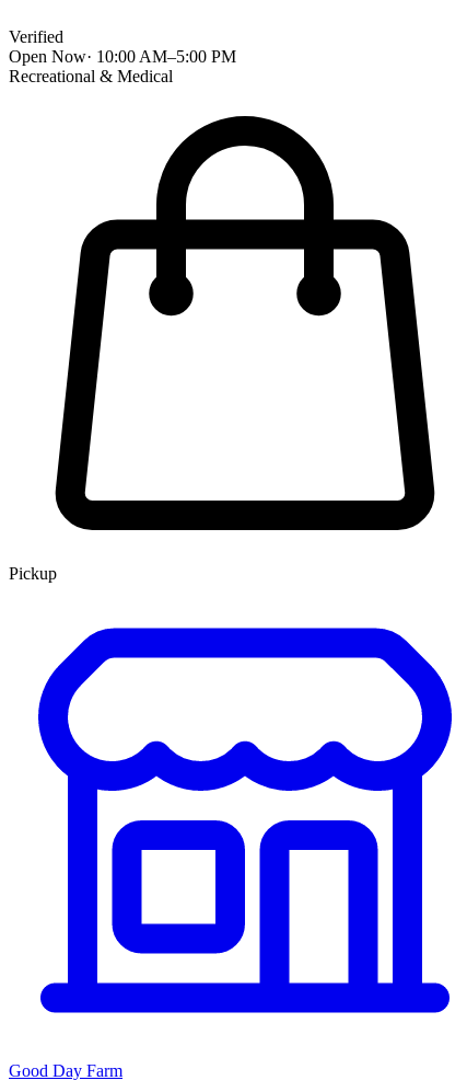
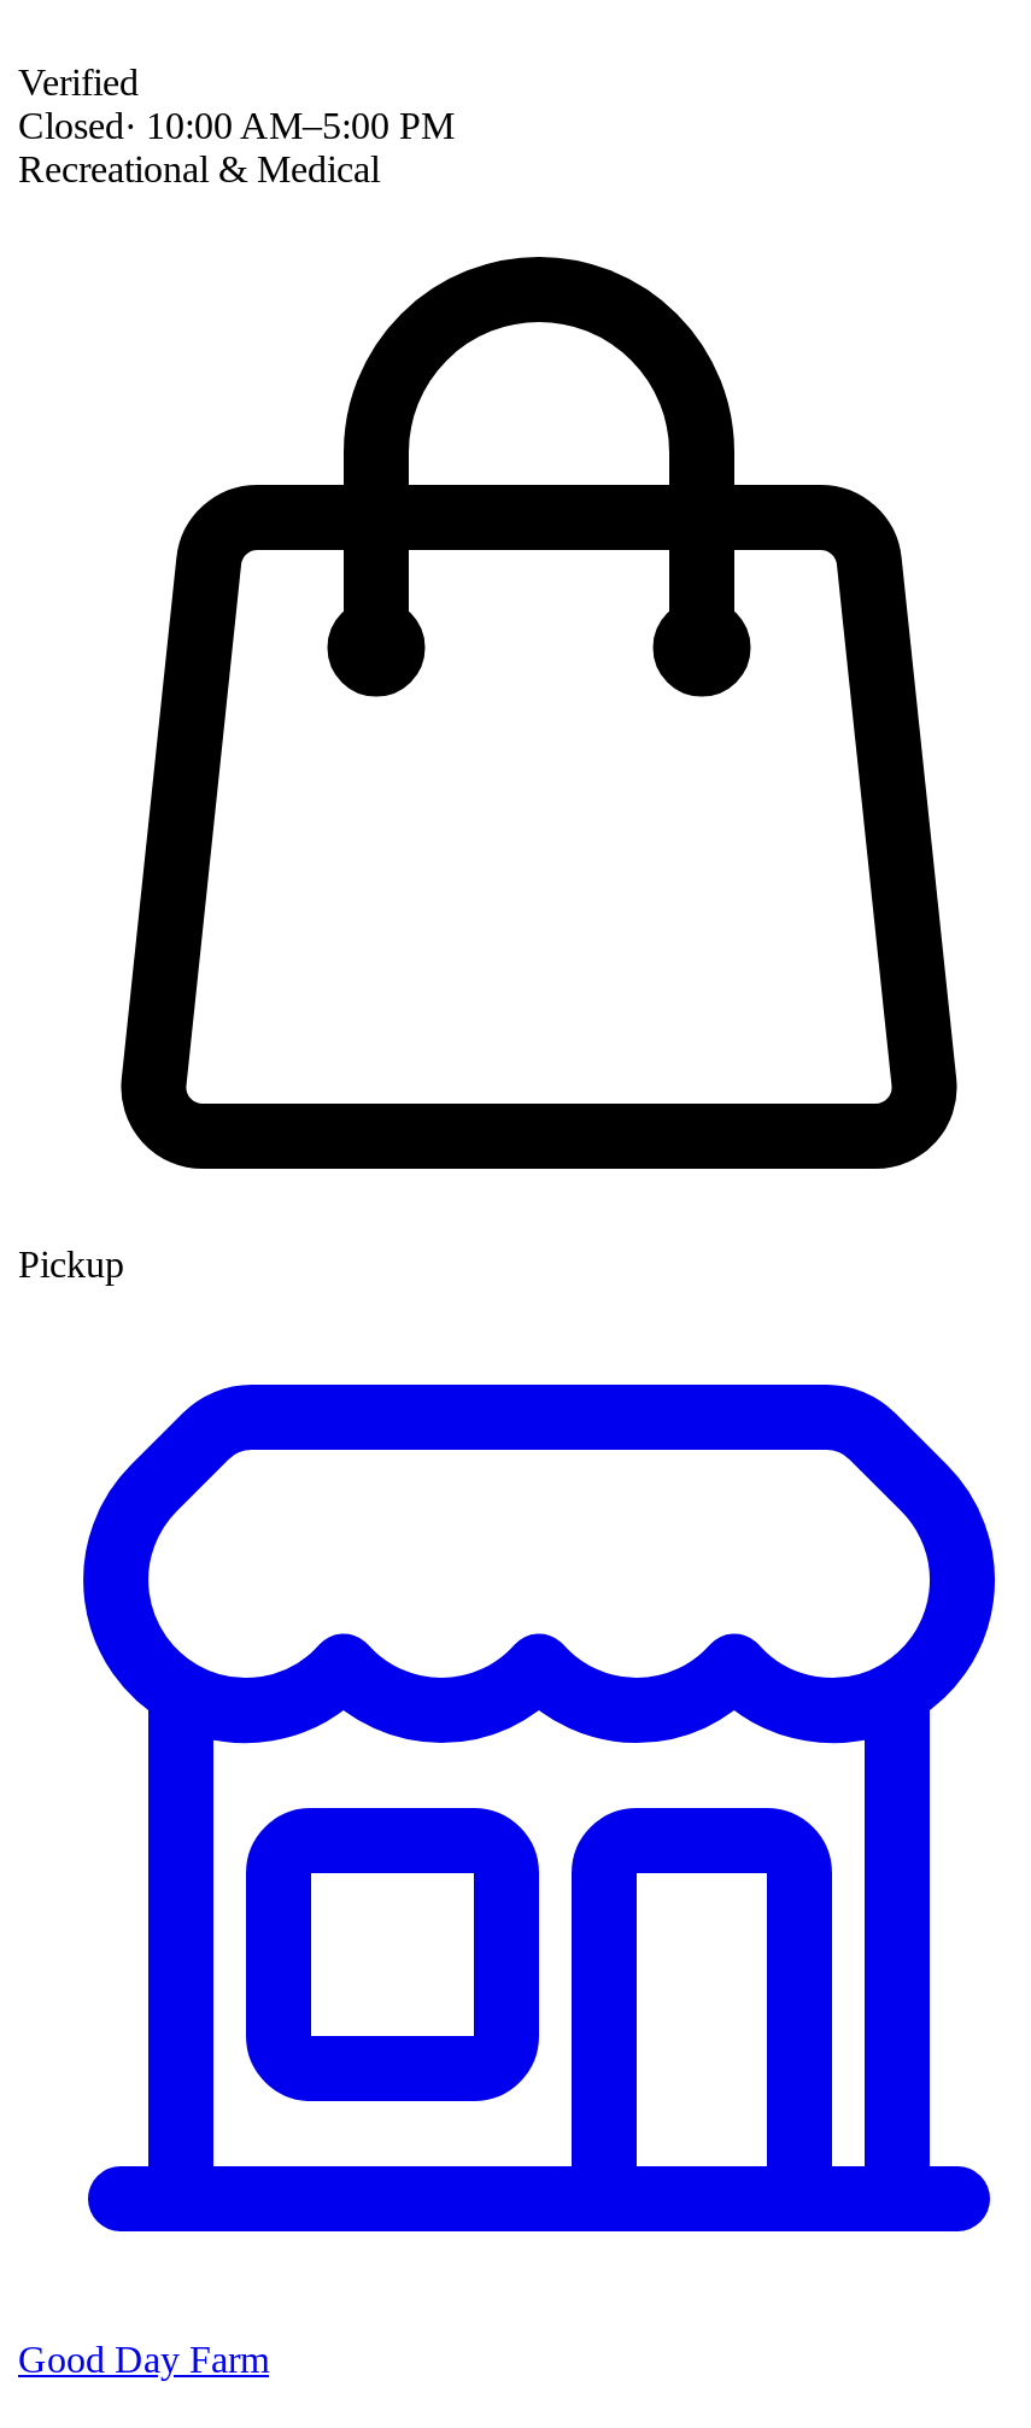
[9,47,236,65] Open Now · 10:00 AM–5:00 PM -> [18,104,455,145] Closed · 10:00 AM–5:00 PM

